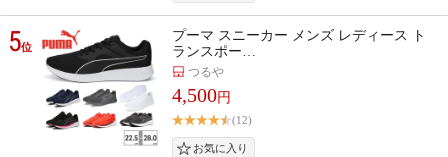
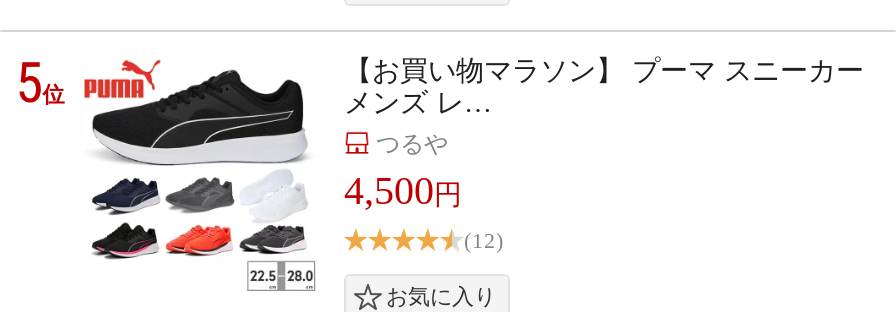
[172,28,426,59] プーマ スニーカー メンズ レディース ト | ランスポー… -> [344,56,864,118] 【お買い物マラソン】 プーマ スニーカー | メンズ レ…

